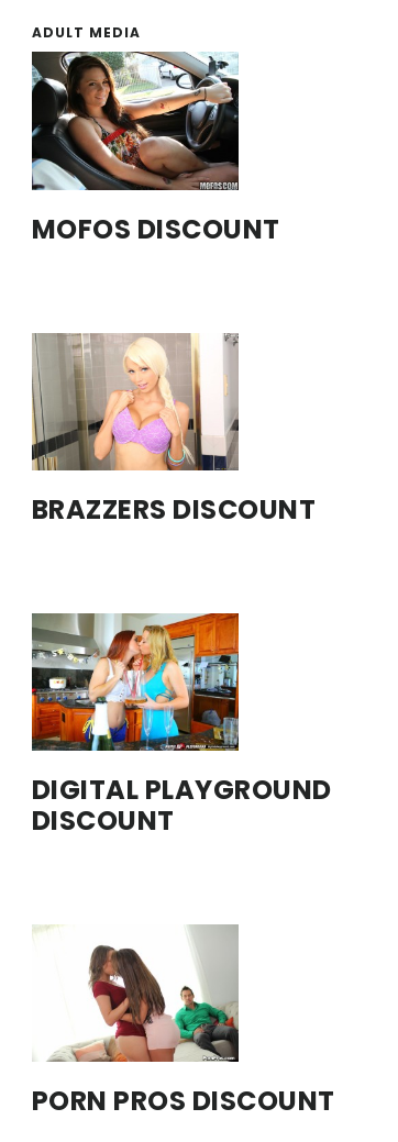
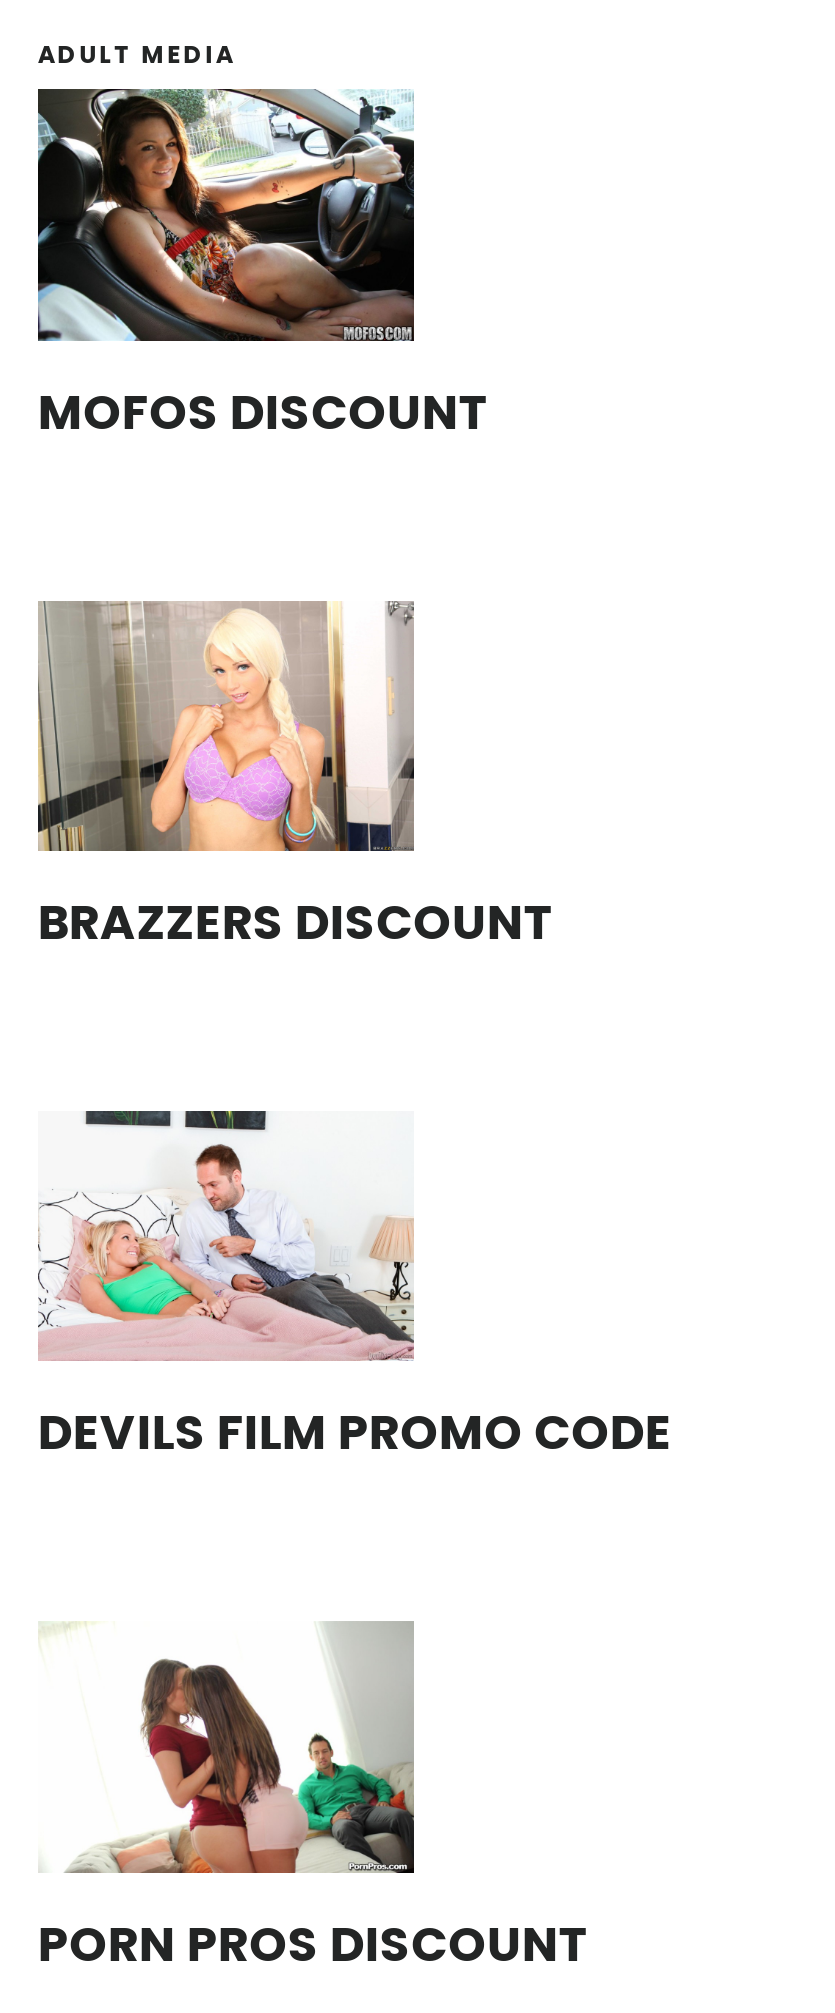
[31,612,332,838] [image] | DIGITAL PLAYGROUND | DISCOUNT -> [38,1111,672,1466] [image] | DEVILS FILM PROMO CODE

